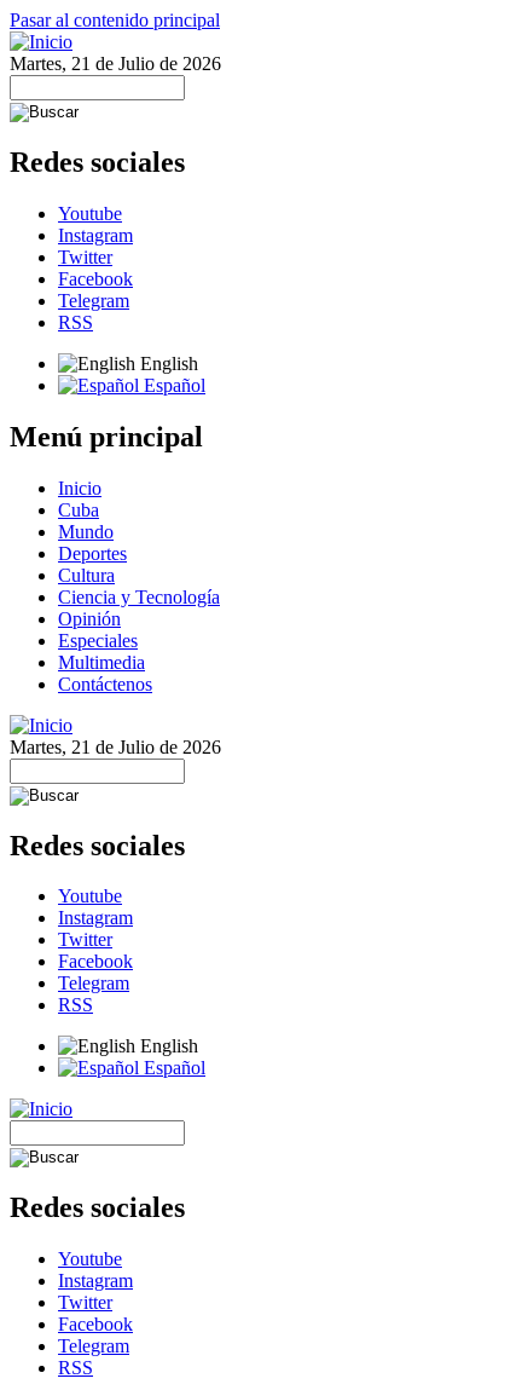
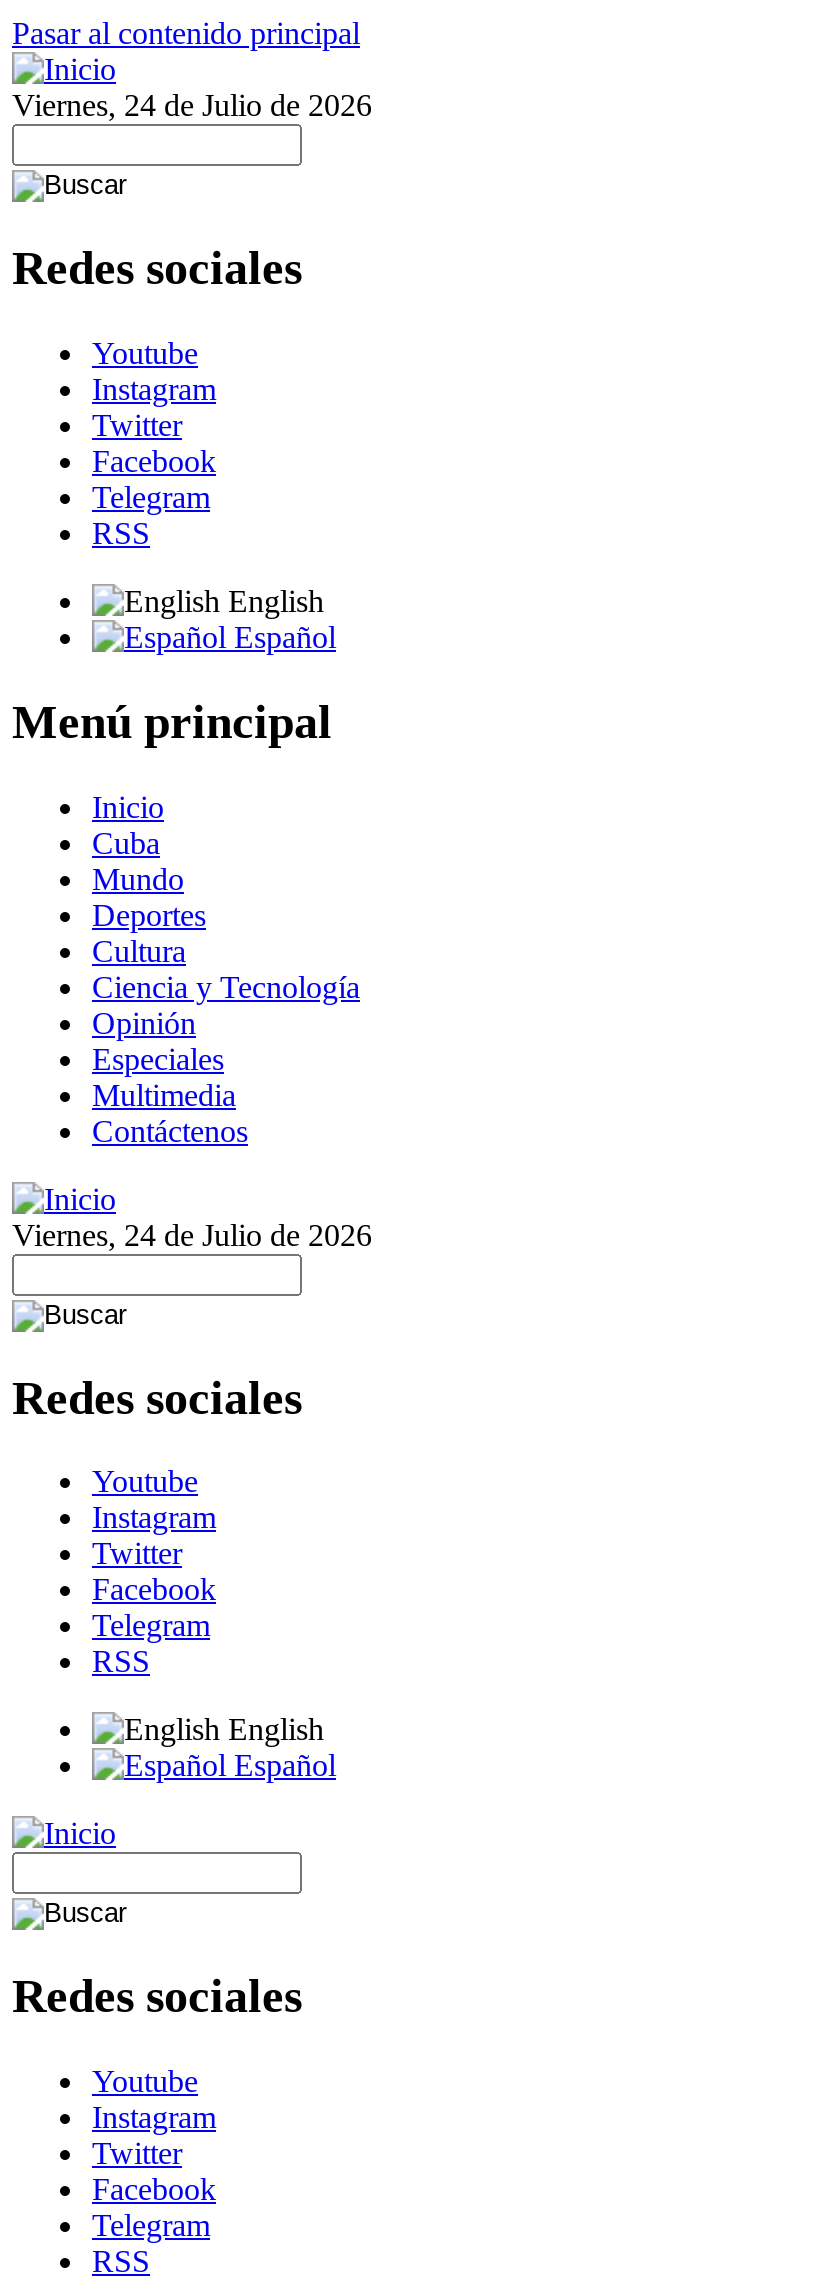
[10,53,221,74] Martes, 21 de Julio de 2026 -> [12,88,372,122] Viernes, 24 de Julio de 2026
[10,736,221,757] Martes, 21 de Julio de 2026 -> [12,1217,372,1251] Viernes, 24 de Julio de 2026

